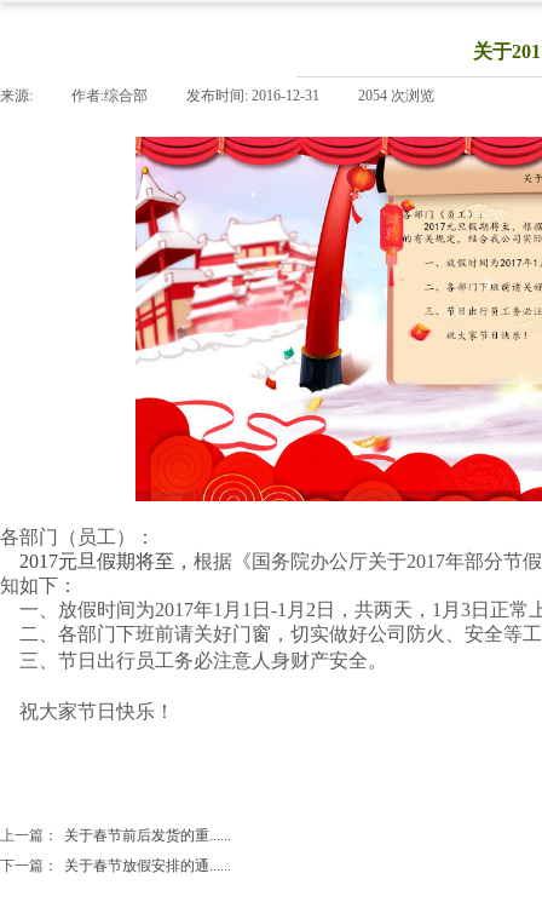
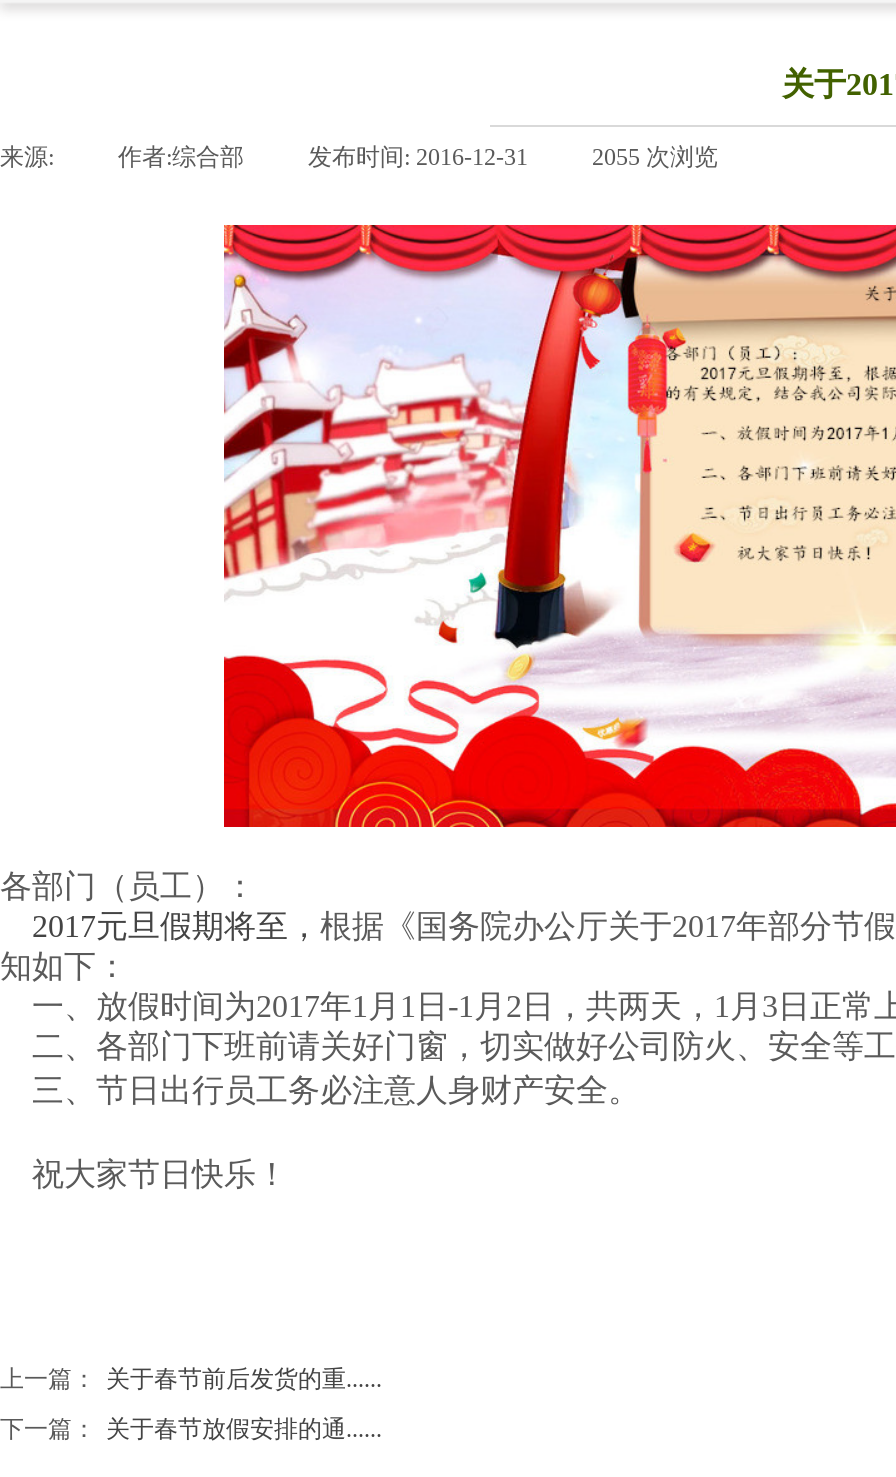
[358,87,434,104] 2054次浏览 -> [592,143,718,171] 2055次浏览

